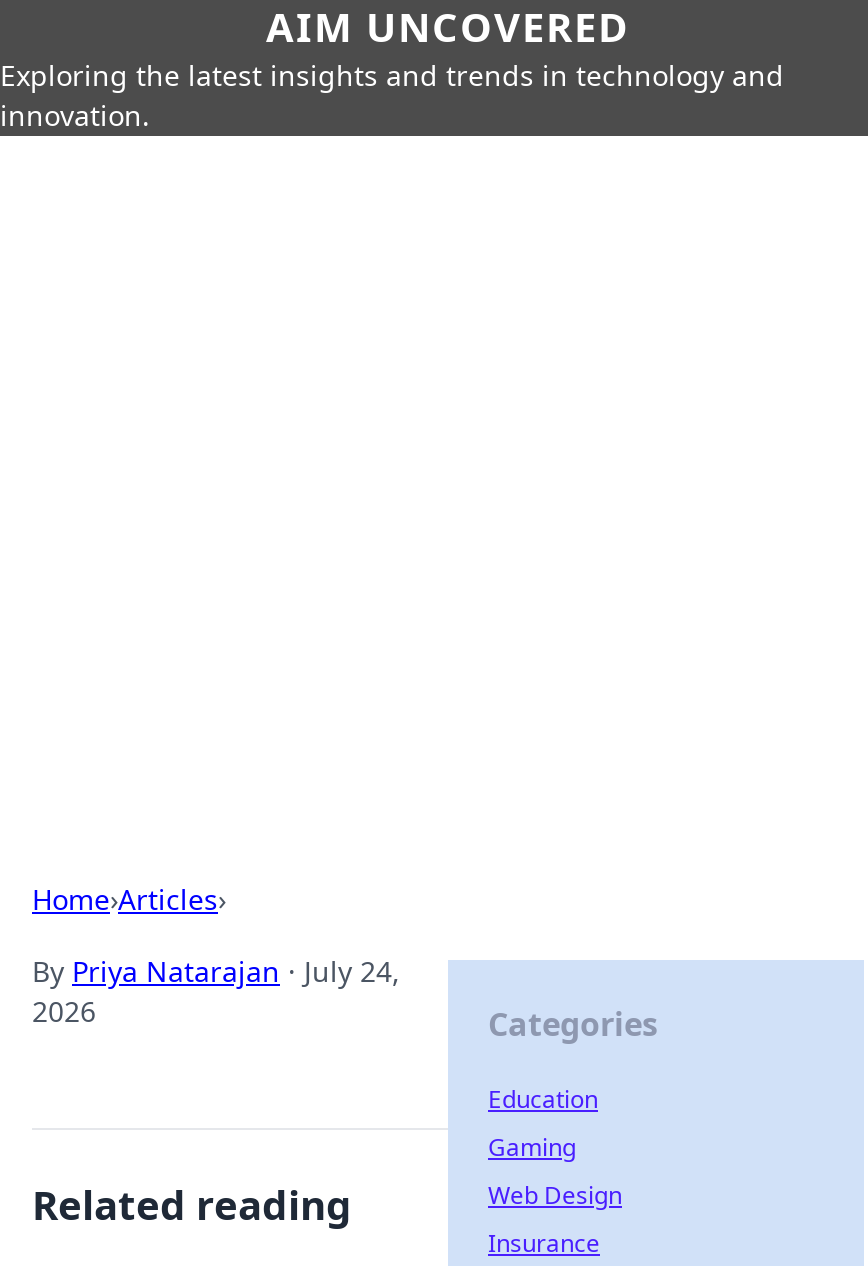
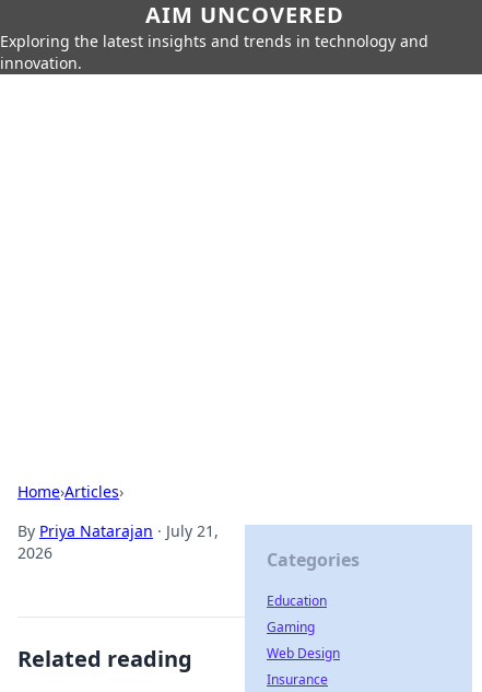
[32,952,400,990] By Priya Natarajan · July 24, -> [17,520,219,541] By Priya Natarajan · July 21,

